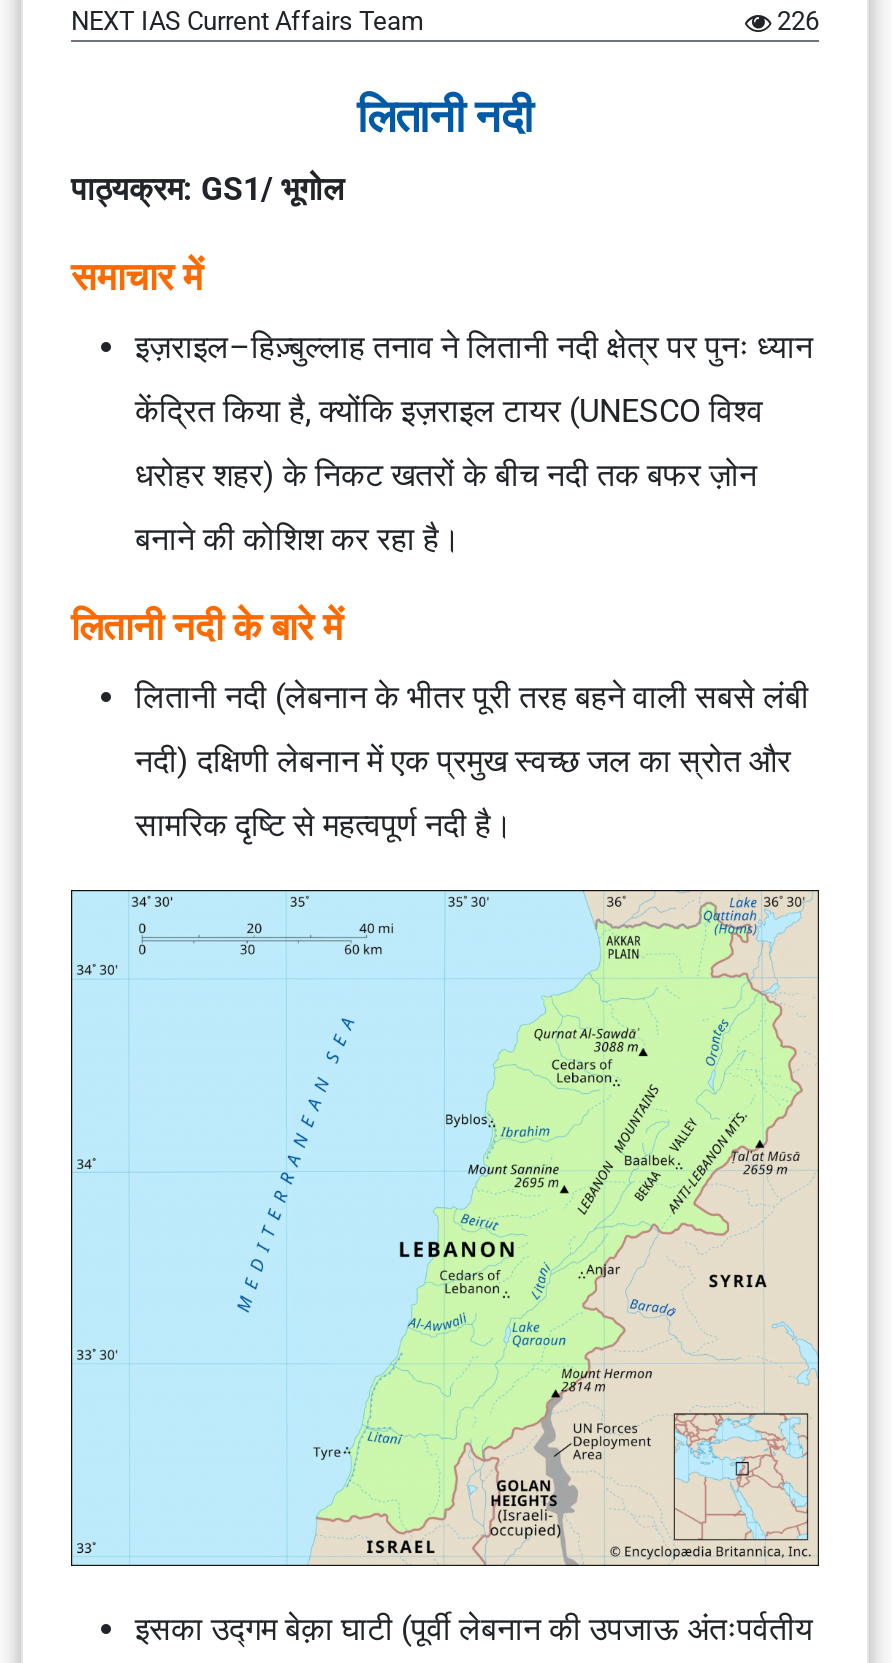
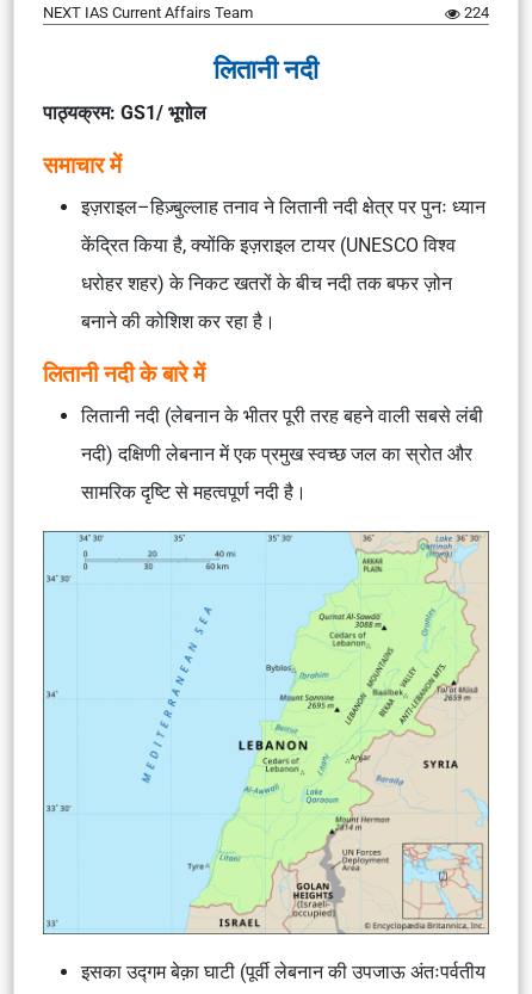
[771,6,819,36] 226 -> [460,4,489,21] 224

